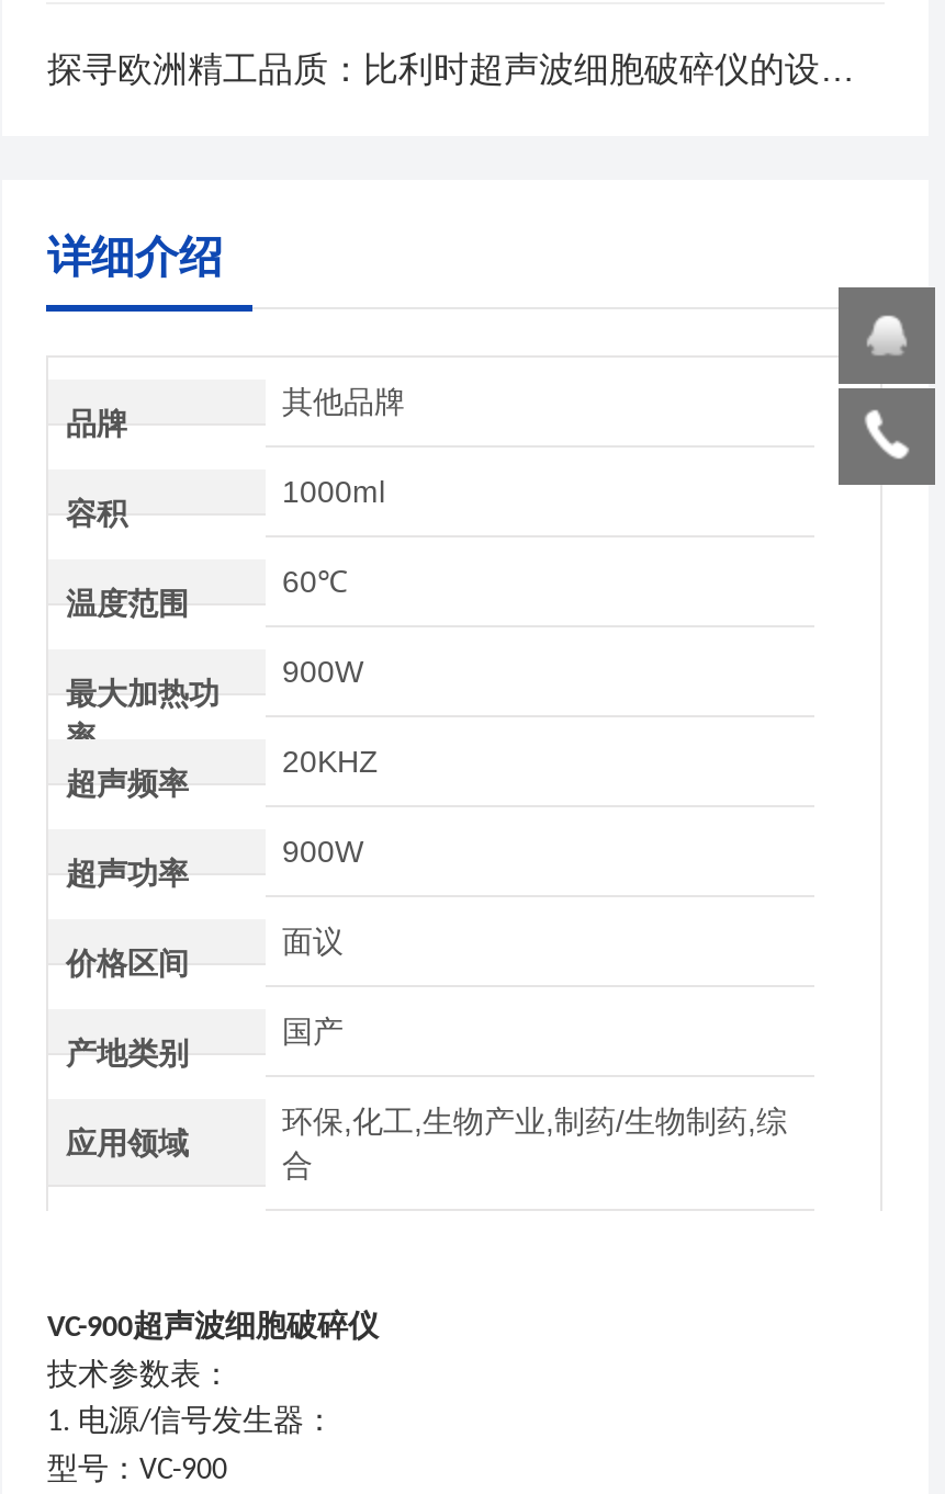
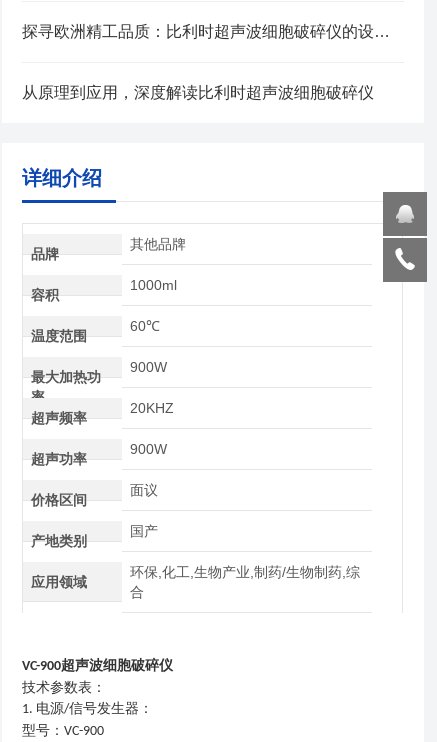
none -> [22,83,374,100] 从原理到应用，深度解读比利时超声波细胞破碎仪

